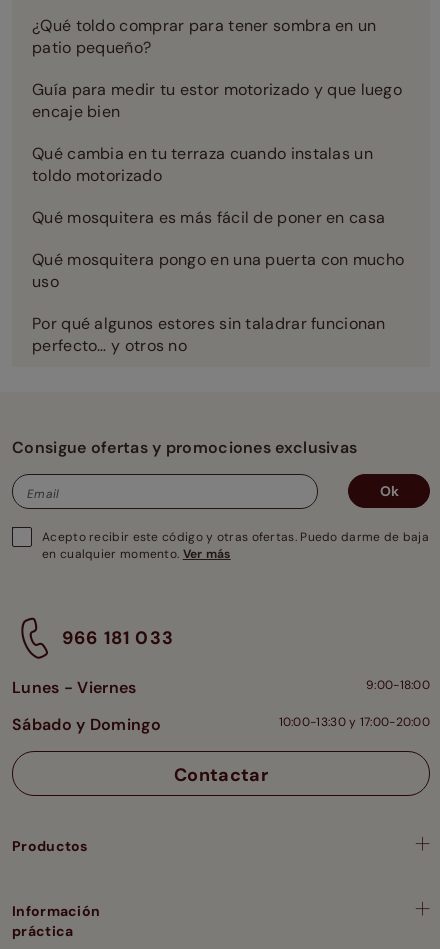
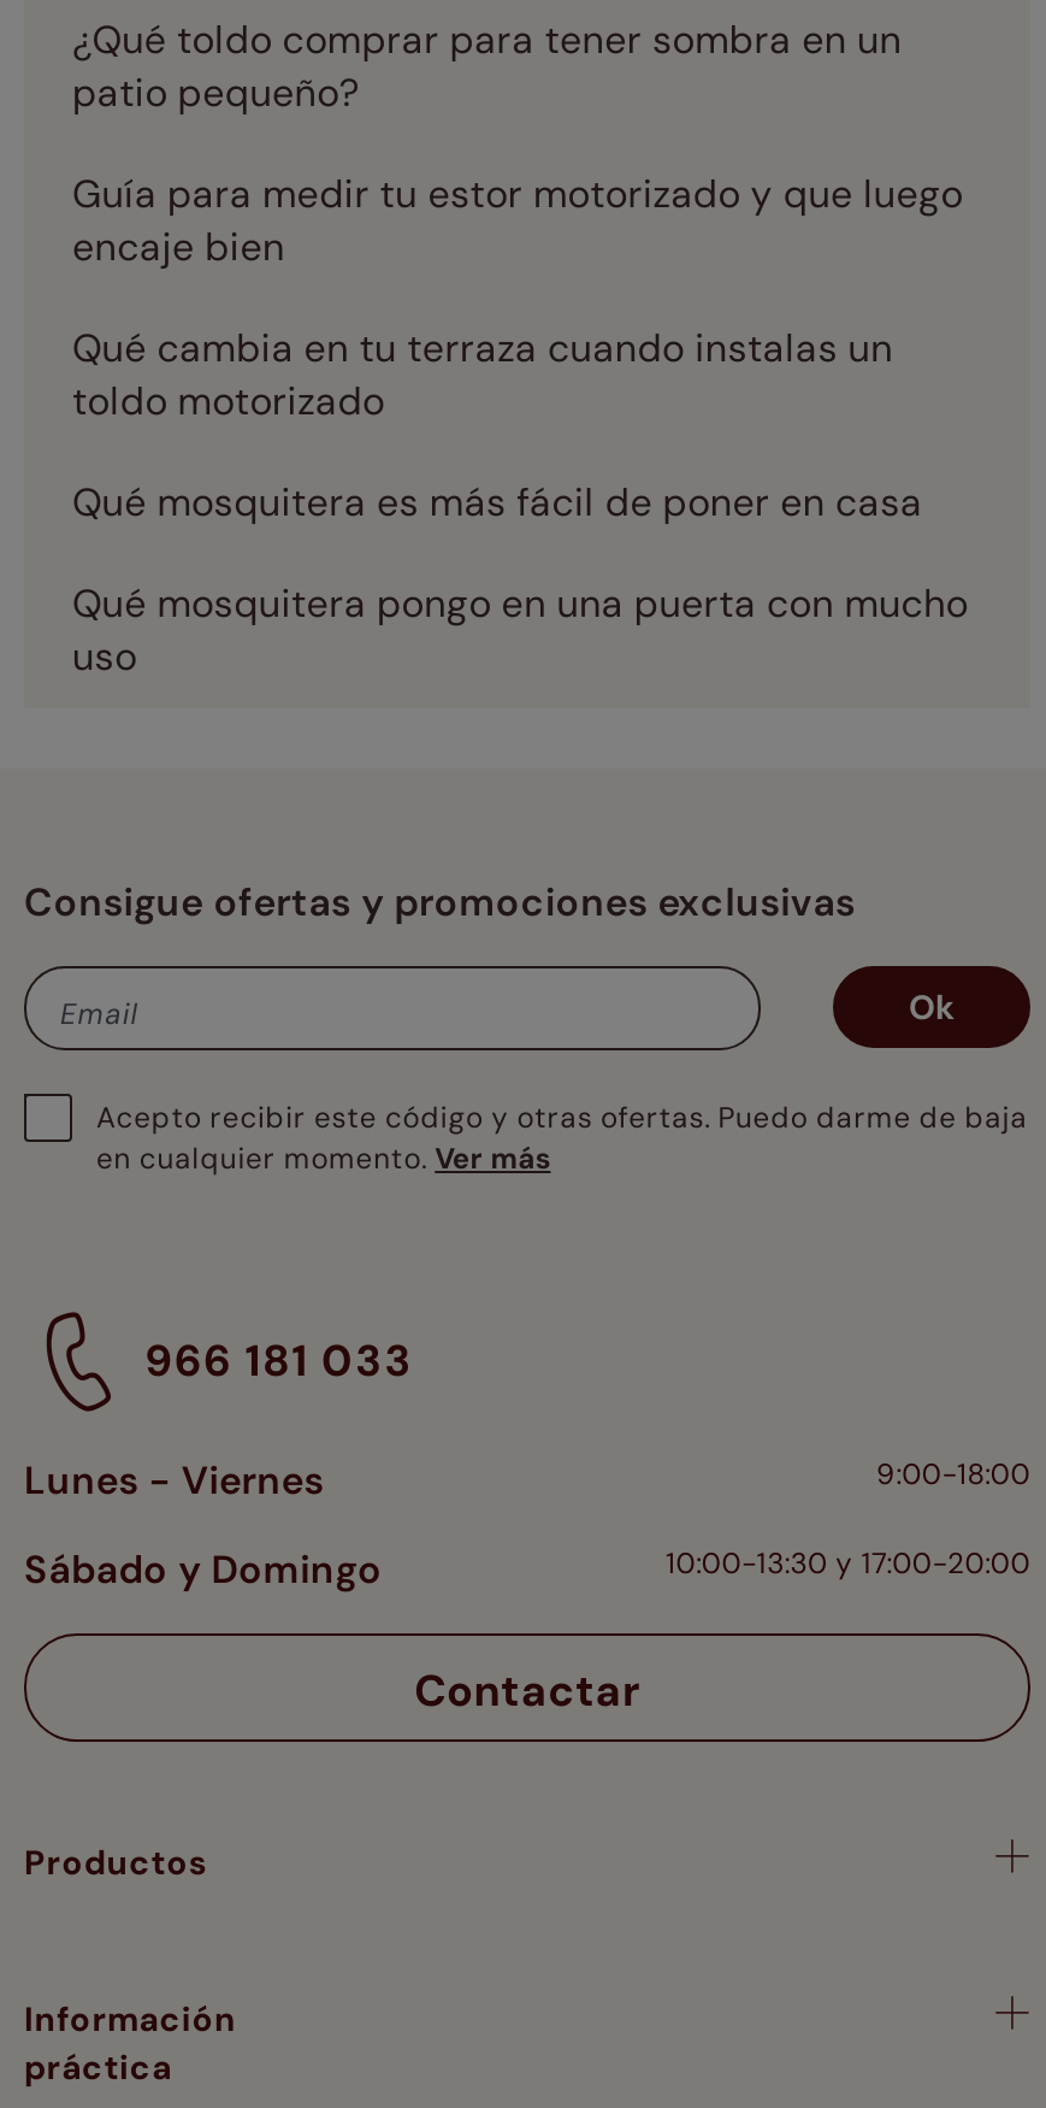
[32,313,386,356] Por qué algunos estores sin taladrar funcionan | perfecto… y otros no -> none

